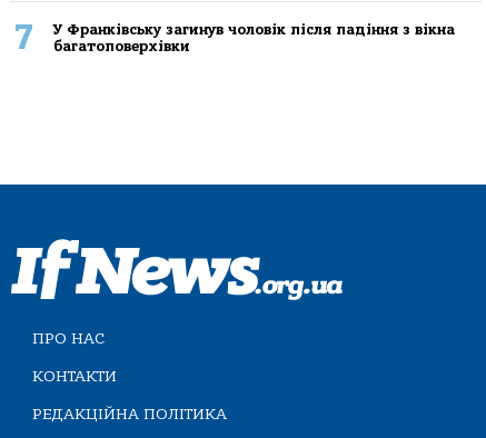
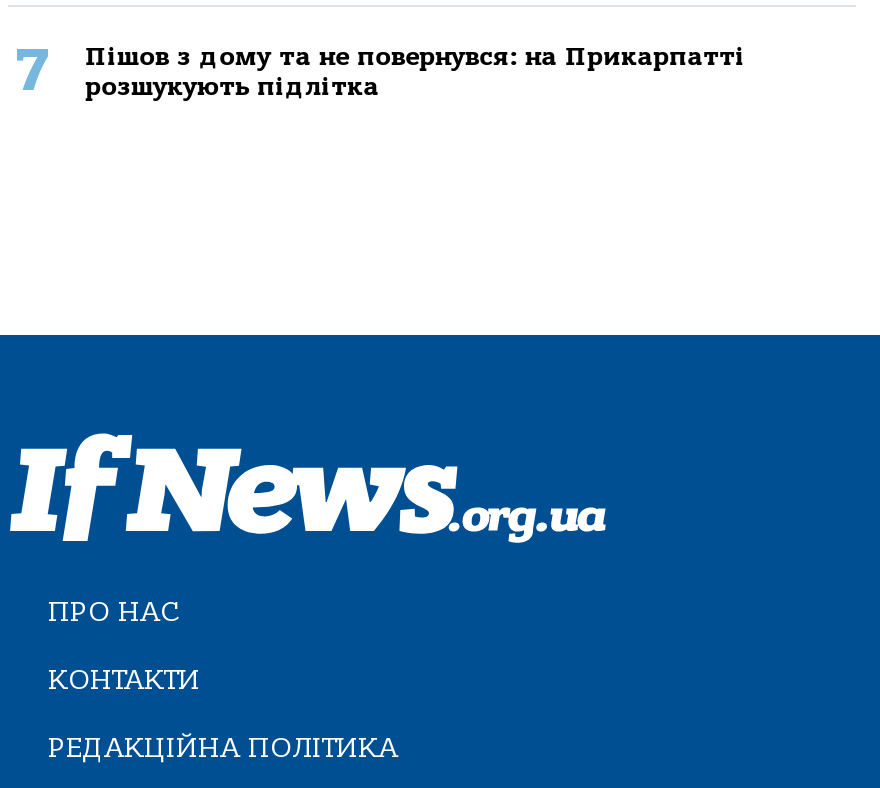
[53,21,455,54] У Франківську загинув чоловік після падіння з вікна | багатоповерхівки -> [85,41,745,101] Пішов з дому та не повернувся: на Прикарпатті | розшукують підлітка

